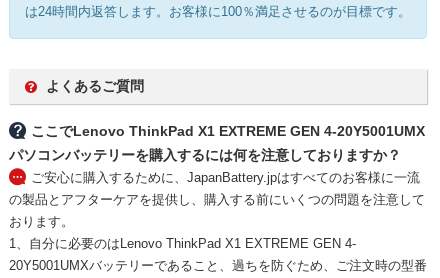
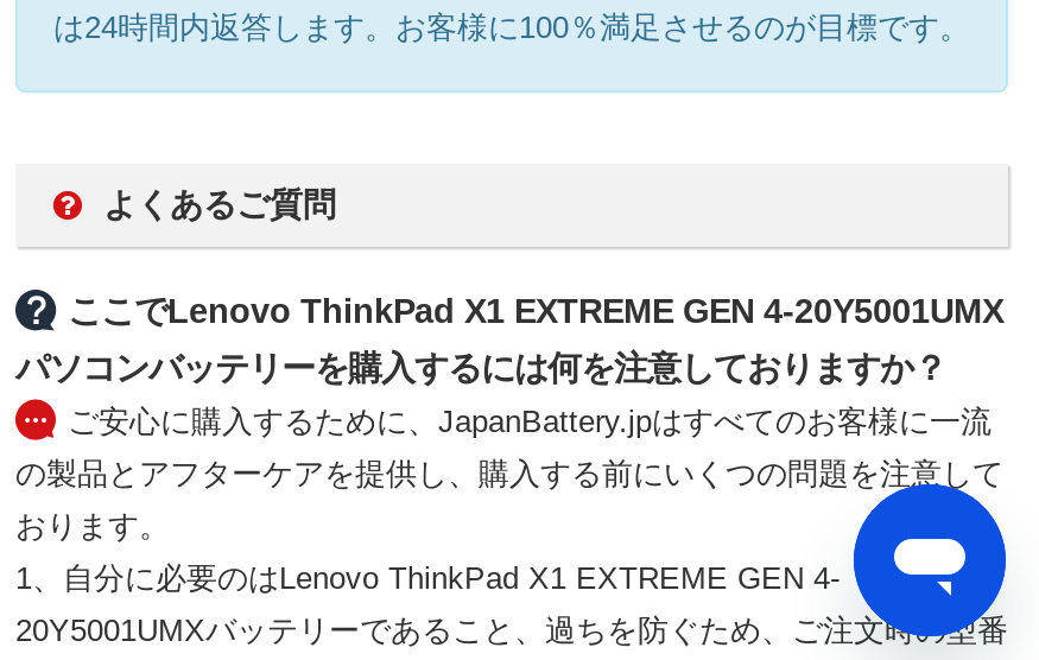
none -> [851,499,1008,608] [image]

